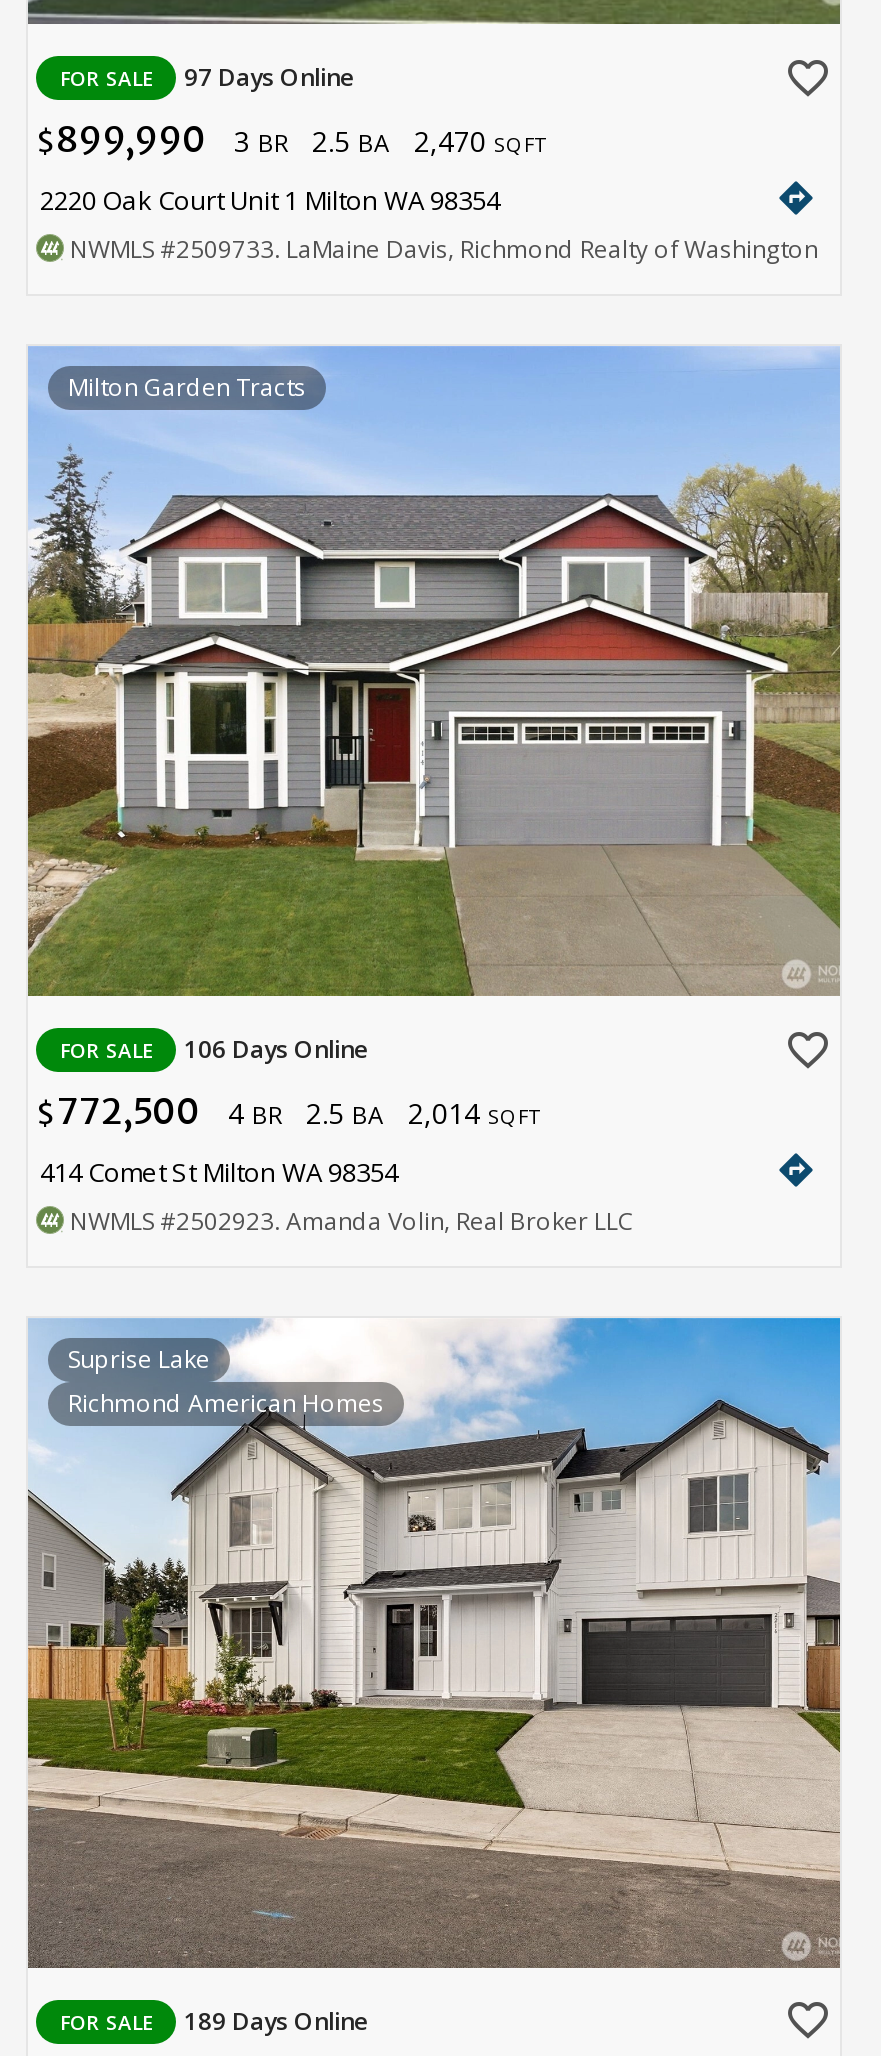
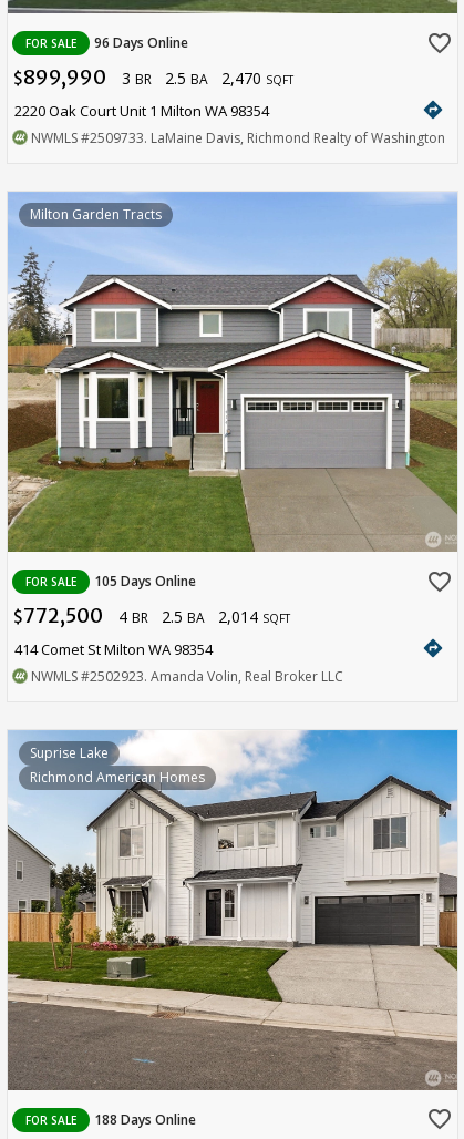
[60,60,354,94] FOR SALE 97 Days Online -> [25,33,188,52] FOR SALE 96 Days Online
[60,1032,368,1066] FOR SALE 106 Days Online -> [25,572,196,591] FOR SALE 105 Days Online
[60,2004,368,2038] FOR SALE 189 Days Online -> [25,1110,196,1129] FOR SALE 188 Days Online

